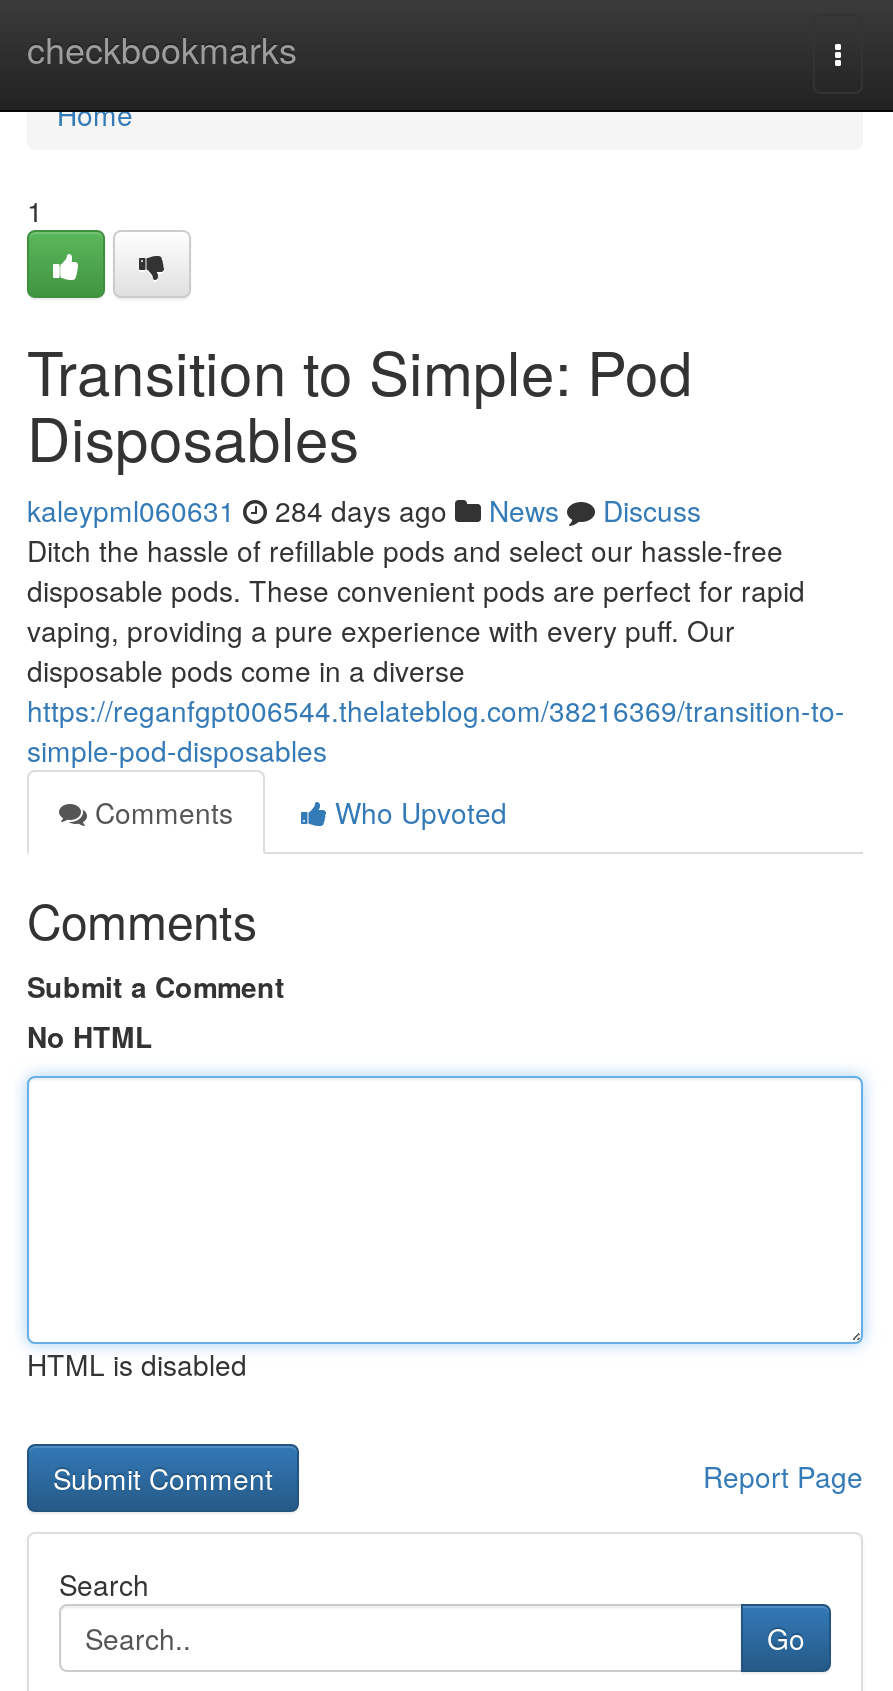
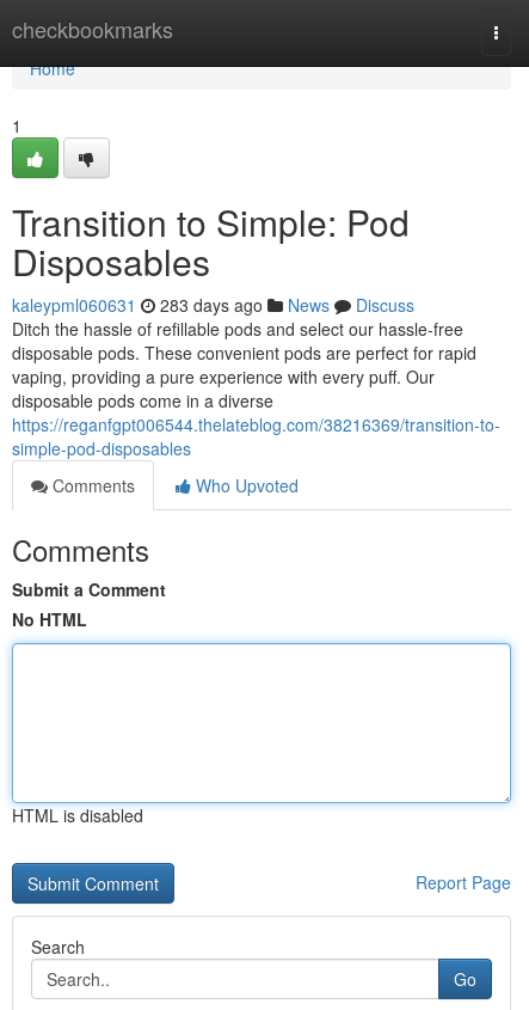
[27,490,701,530] kaleypml060631 284 days ago News Discuss -> [12,293,414,317] kaleypml060631 283 days ago News Discuss

